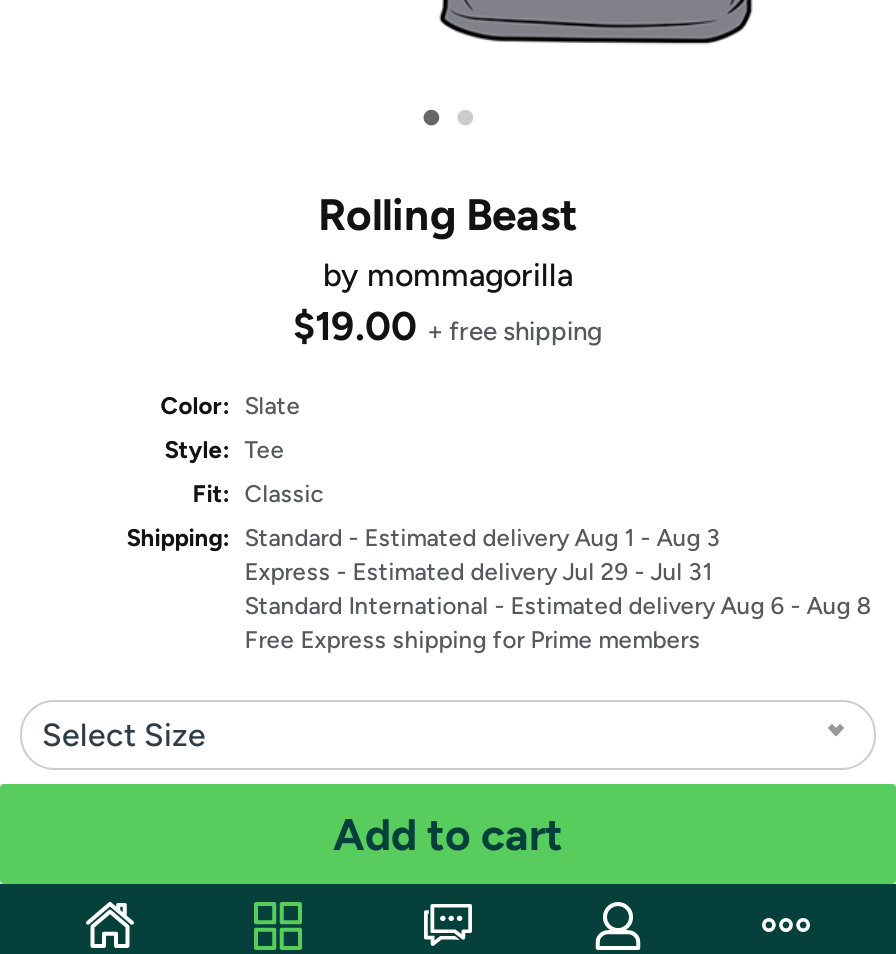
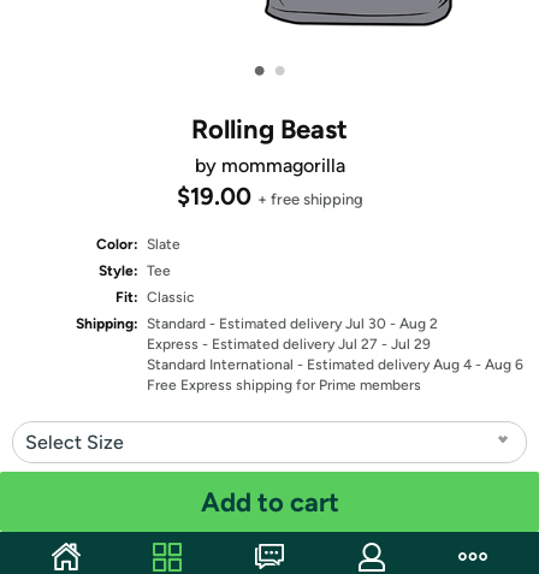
[126,524,720,552] Shipping: Standard - Estimated delivery Aug 1 - Aug 3 -> [76,315,438,332] Shipping: Standard - Estimated delivery Jul 30 - Aug 2
[244,558,712,586] Express - Estimated delivery Jul 29 - Jul 31 -> [147,336,431,353] Express - Estimated delivery Jul 27 - Jul 29
[244,592,870,620] Standard International - Estimated delivery Aug 6 - Aug 8 -> [147,356,524,373] Standard International - Estimated delivery Aug 4 - Aug 6

